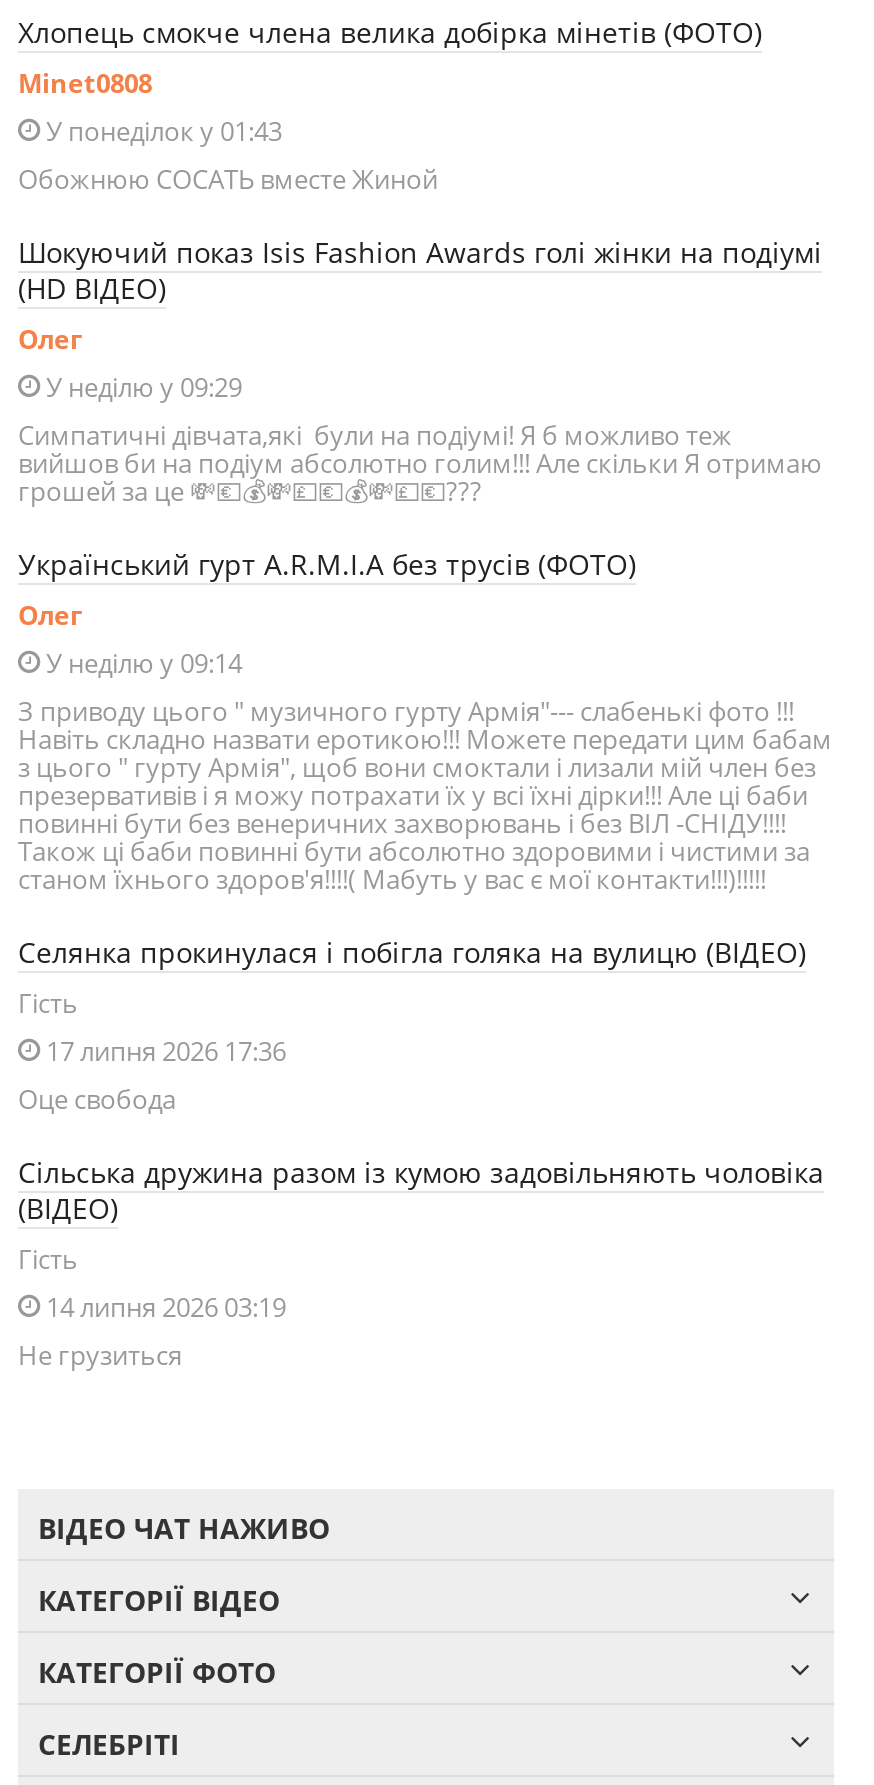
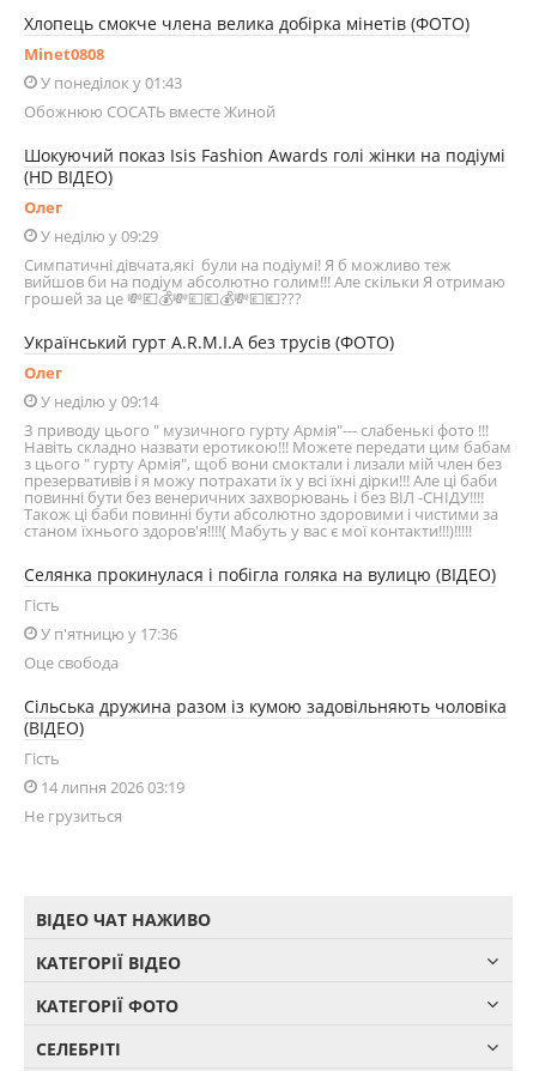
[40,1032,286,1068] 17 липня 2026 17:36 -> [37,622,177,644] У п'ятницю у 17:36

